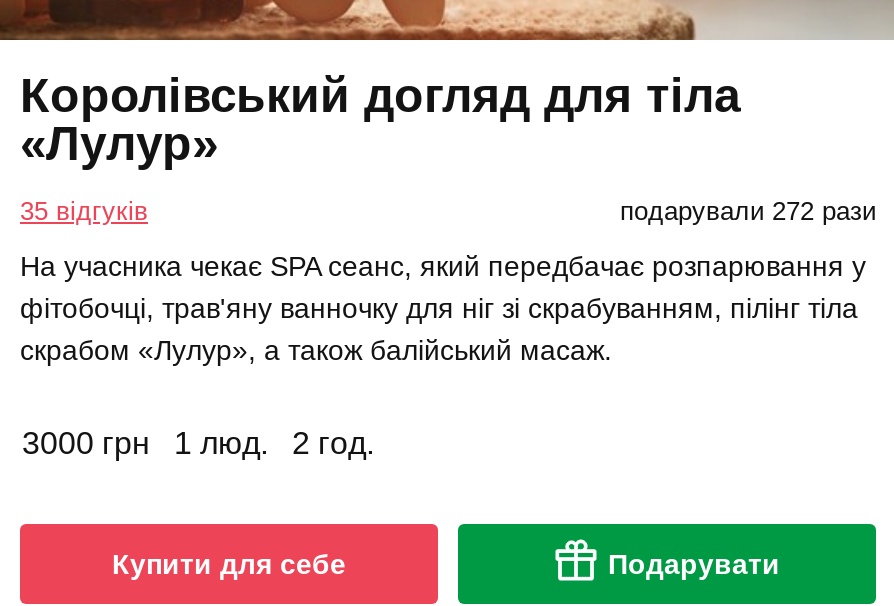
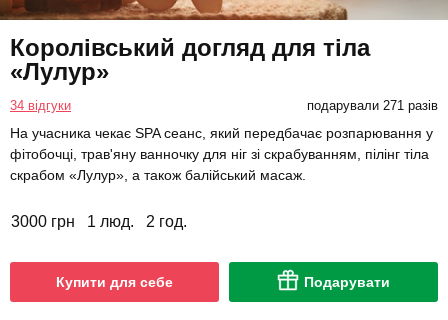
[20,197,876,227] 35 відгуків | подарували 272 рази -> [10,98,438,113] 34 відгуки | подарували 271 разів

